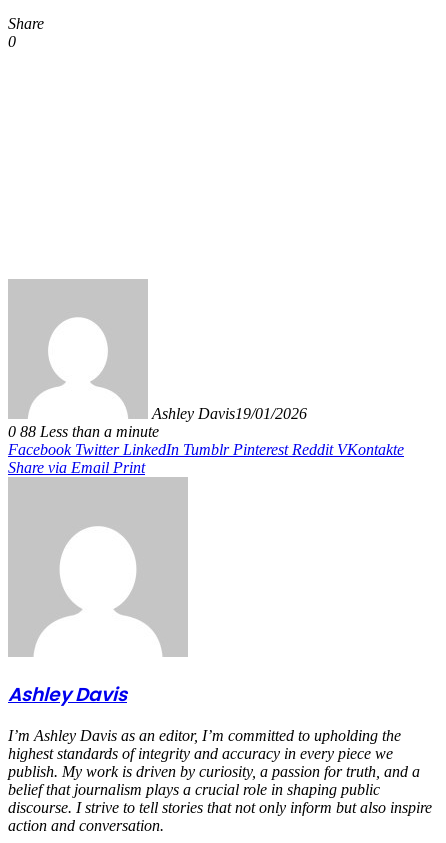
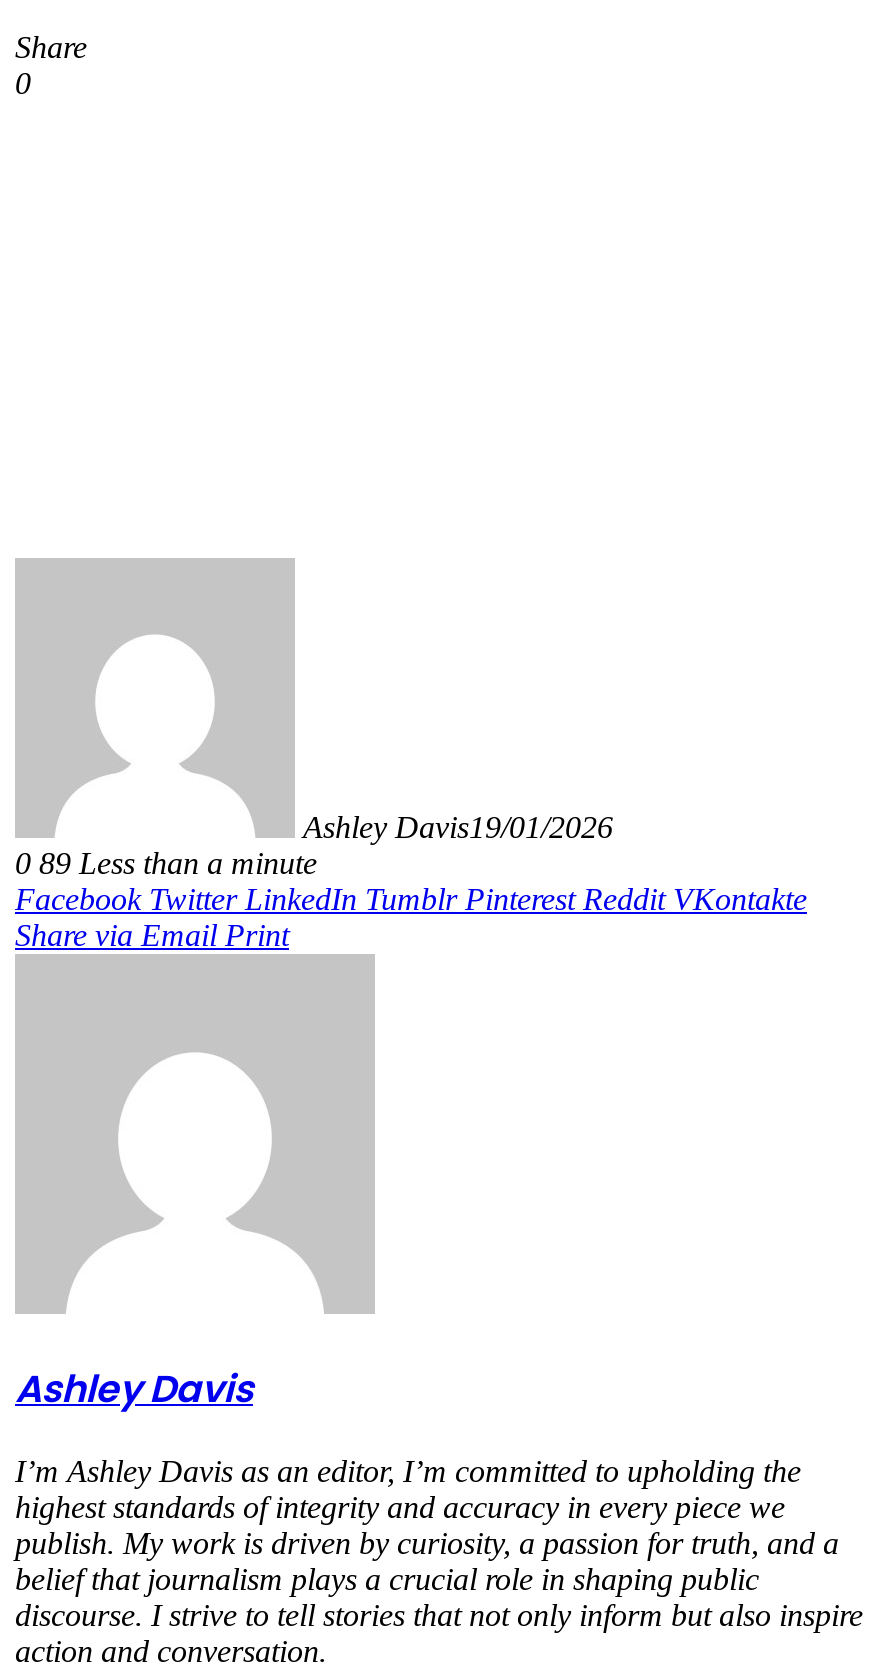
[8,423,159,440] 0 88 Less than a minute -> [15,846,317,880] 0 89 Less than a minute

